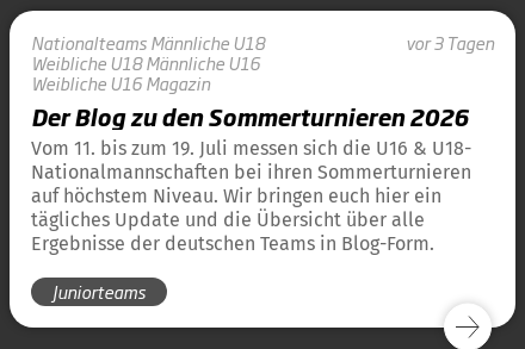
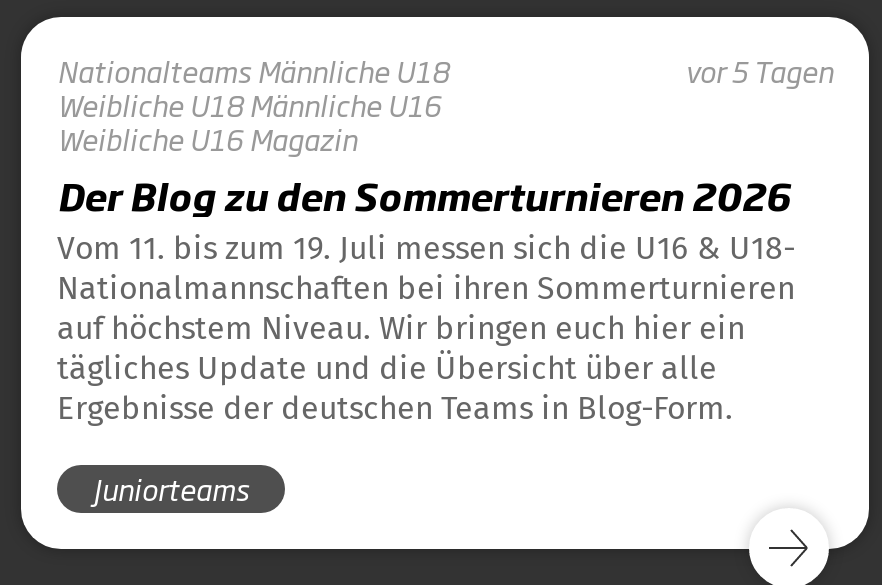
[406,30,494,55] vor 3 Tagen -> [685,49,833,91] vor 5 Tagen

